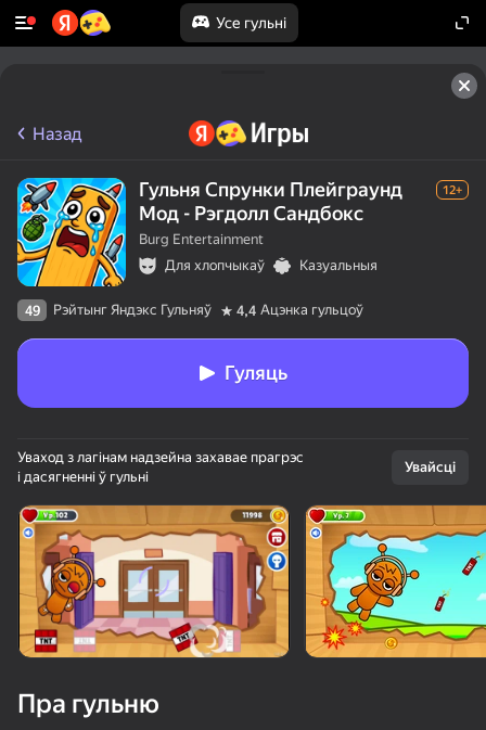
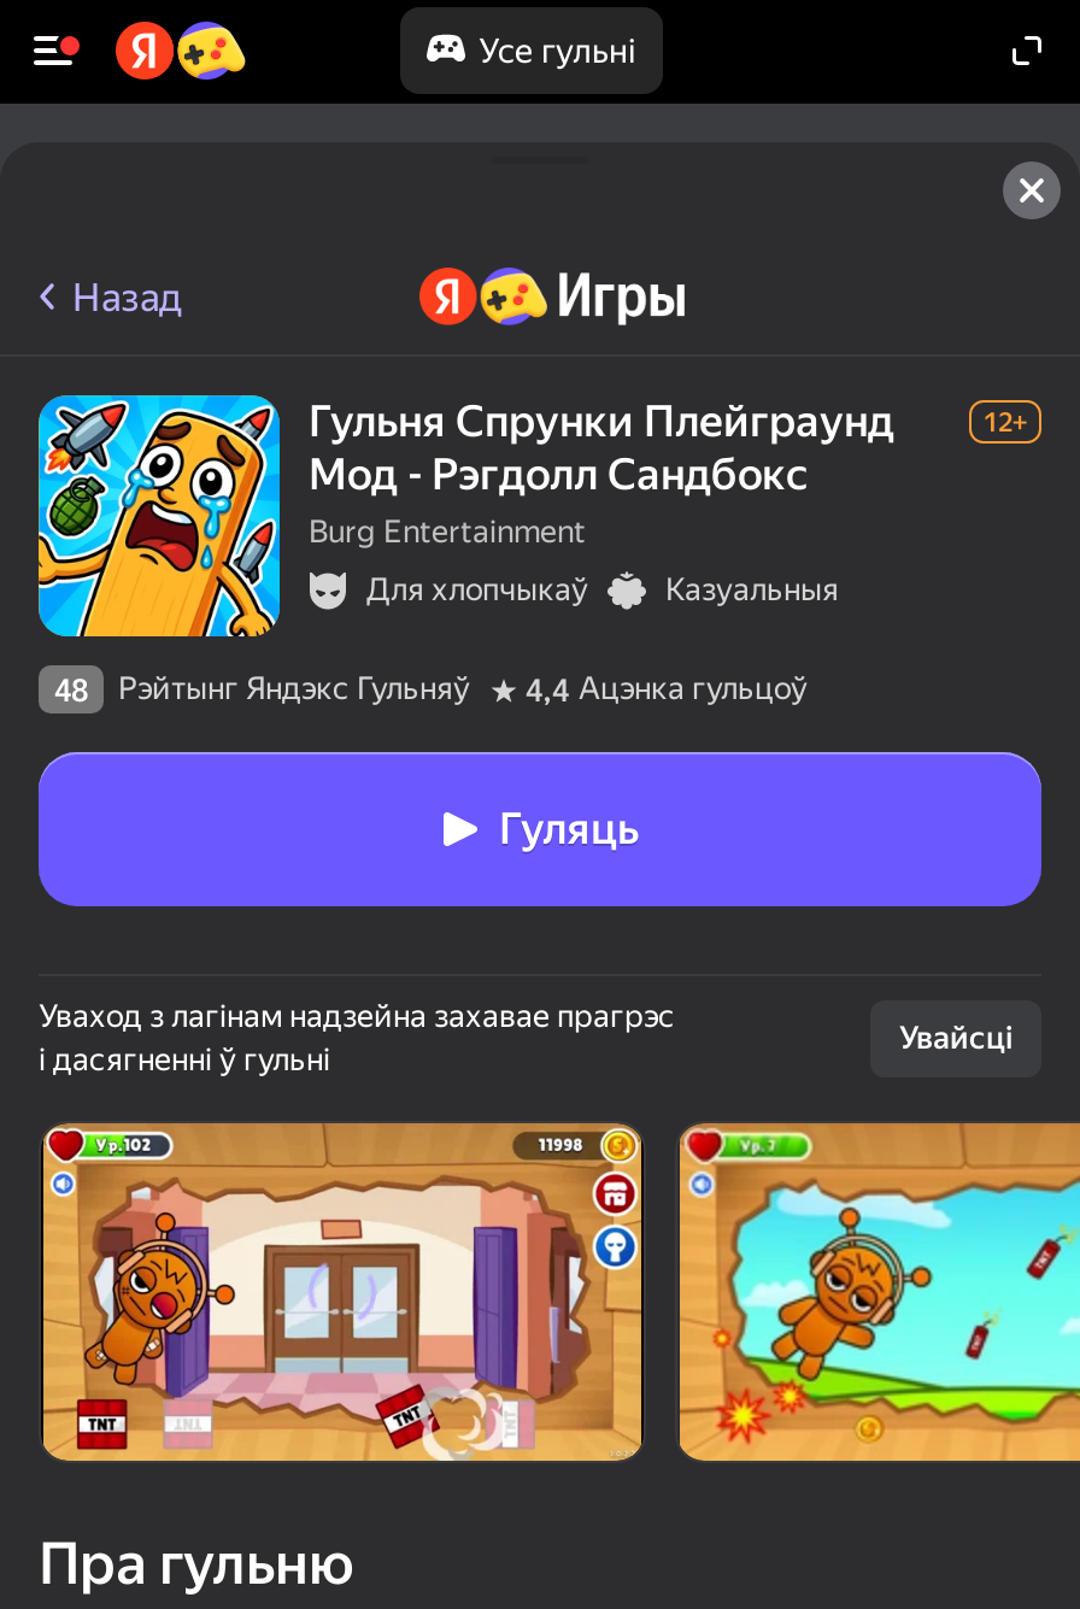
[24,302,363,318] 49 Рэйтынг Яндэкс Гульняў 4,4 Ацэнка гульцоў -> [54,670,808,707] 48 Рэйтынг Яндэкс Гульняў 4,4 Ацэнка гульцоў

